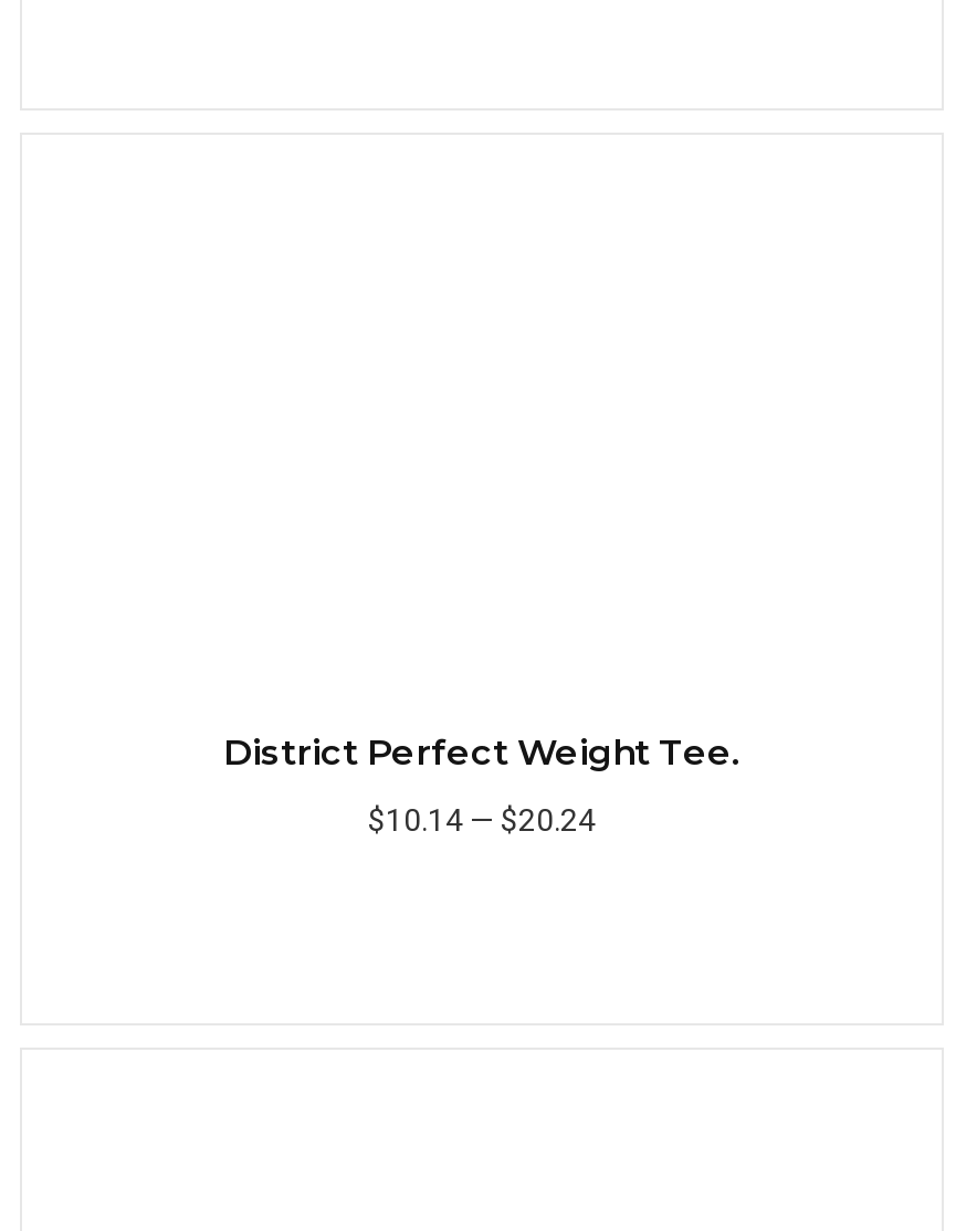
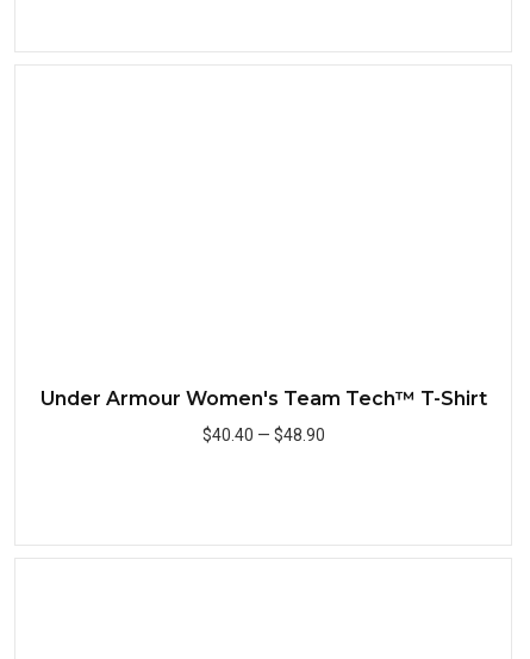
[223,732,740,774] District Perfect Weight Tee. -> [40,388,487,410] Under Armour Women's Team Tech™ T-Shirt
[368,803,596,838] $10.14 — $20.24 -> [202,426,325,445] $40.40 — $48.90

